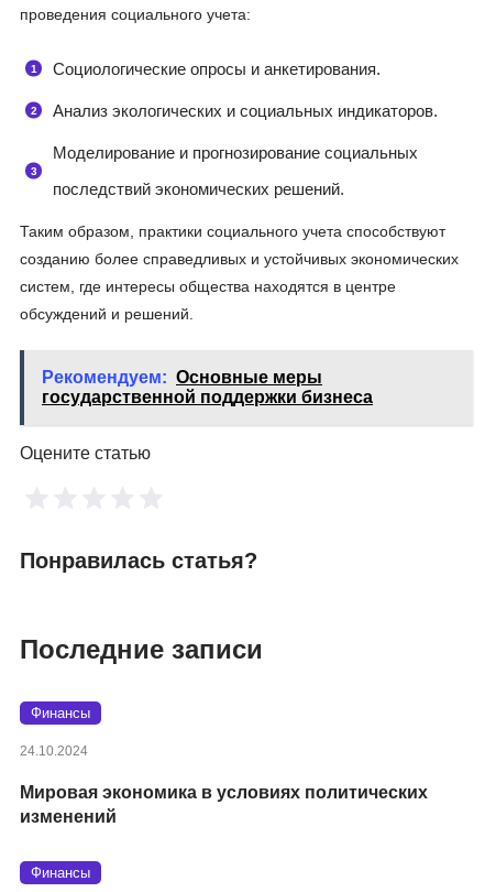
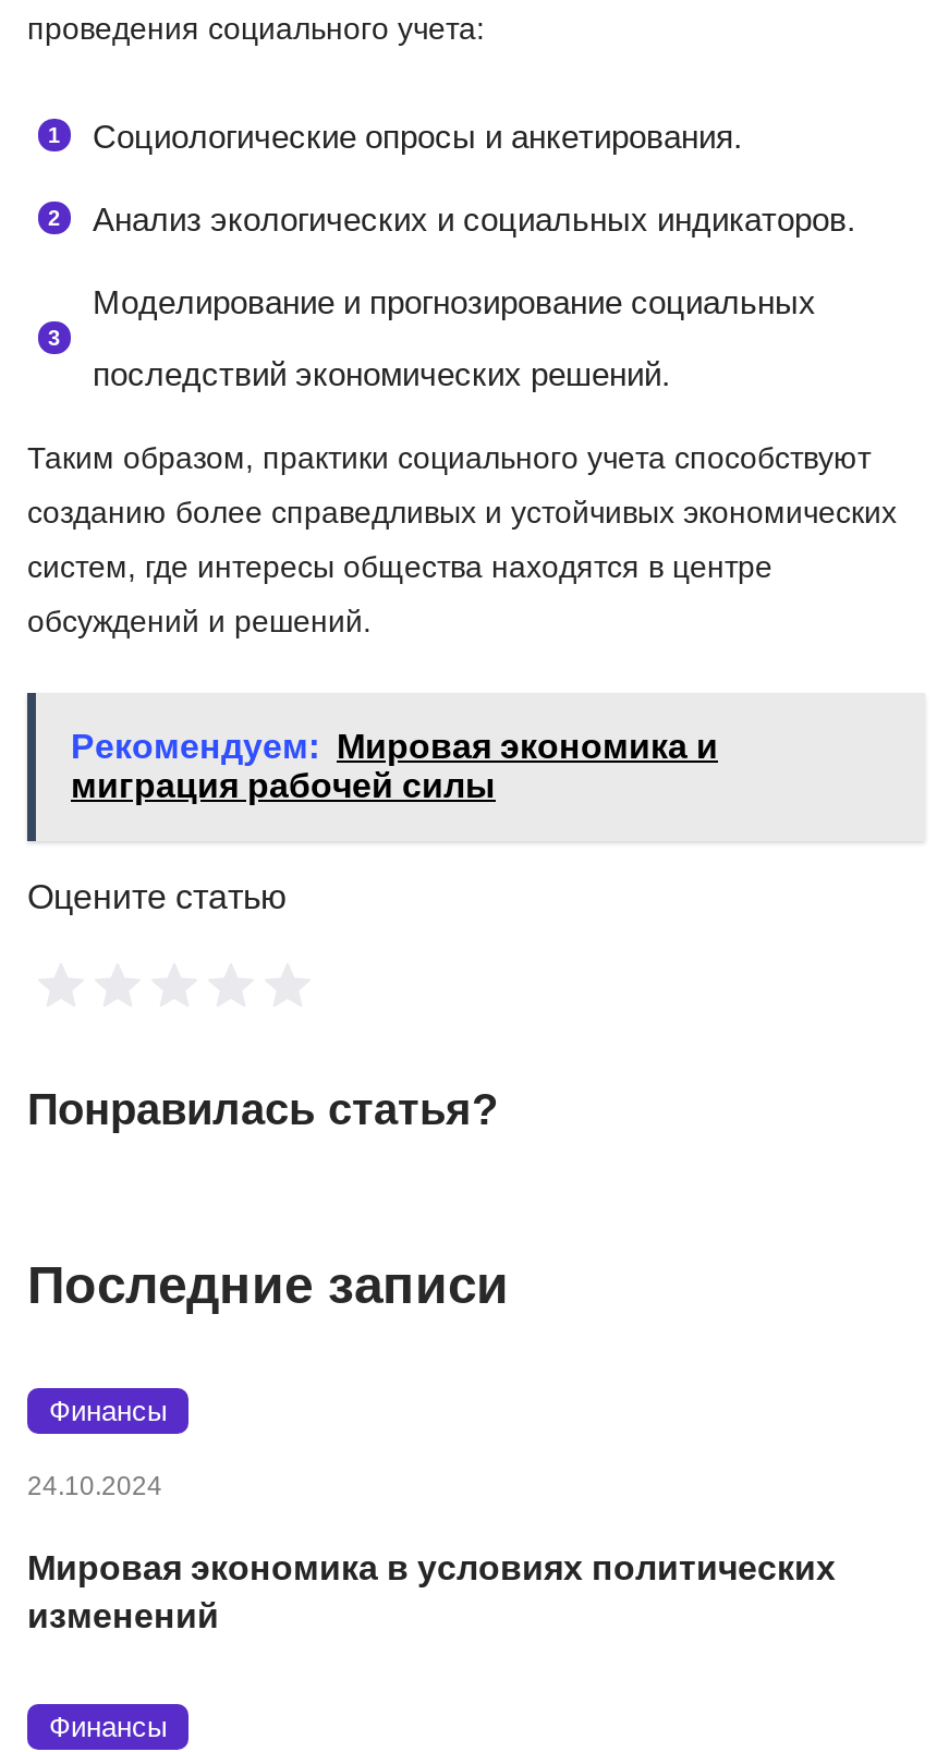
[42,367,373,406] Рекомендуем: Основные меры | государственной поддержки бизнеса -> [71,727,718,803] Рекомендуем: Мировая экономика и | миграция рабочей силы

